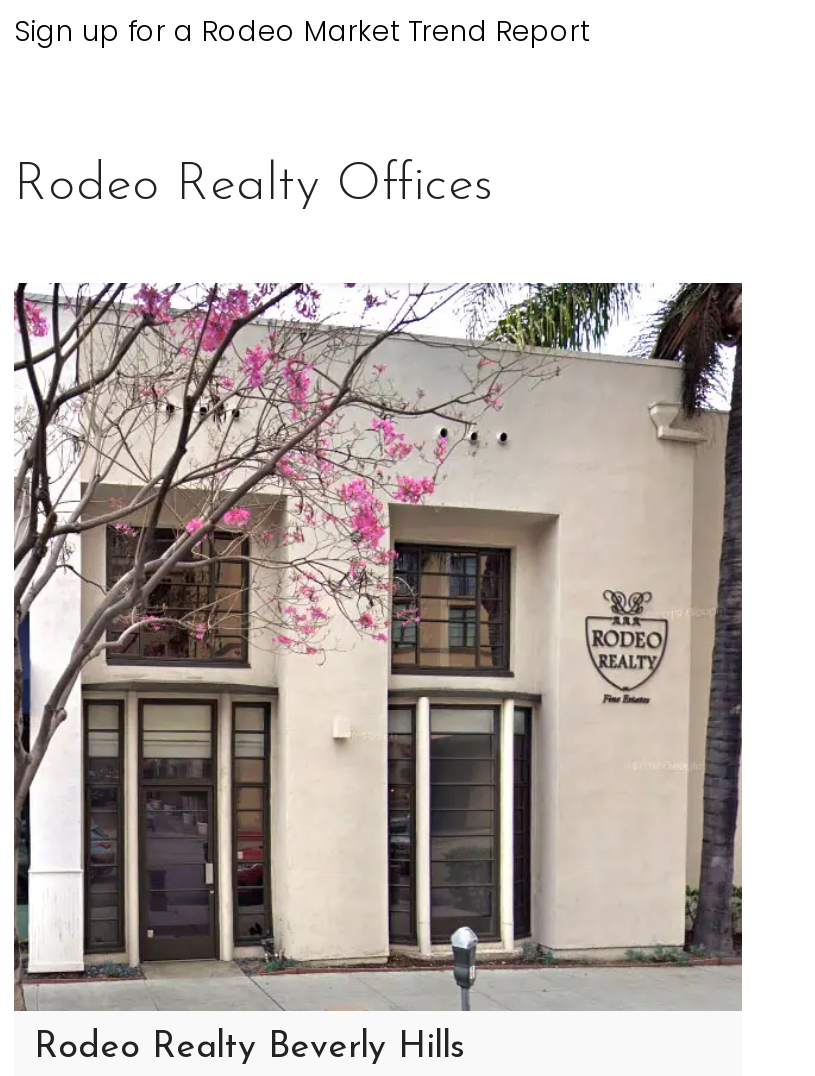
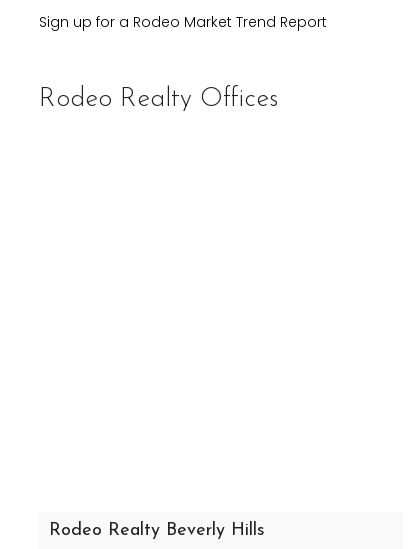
[12,281,744,1013] [image] -> none

